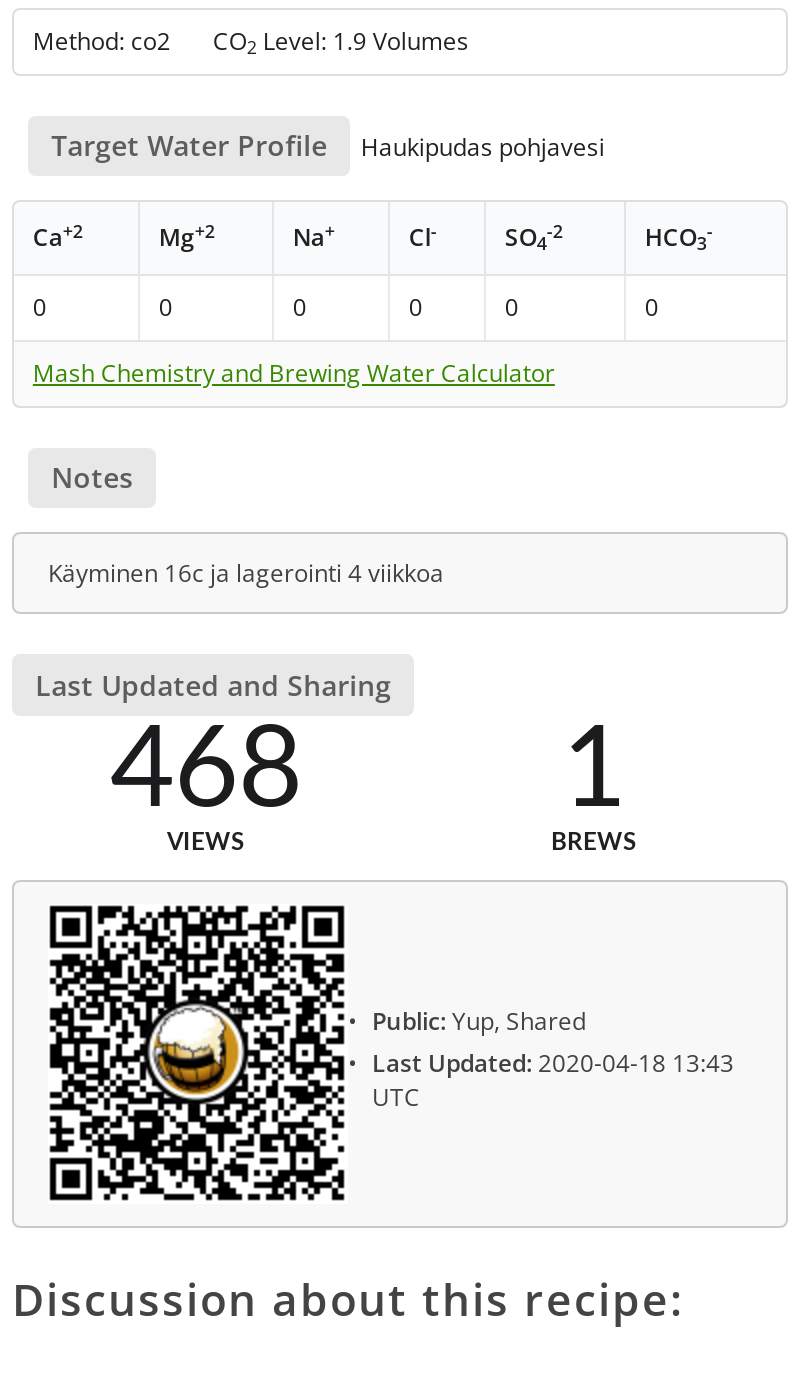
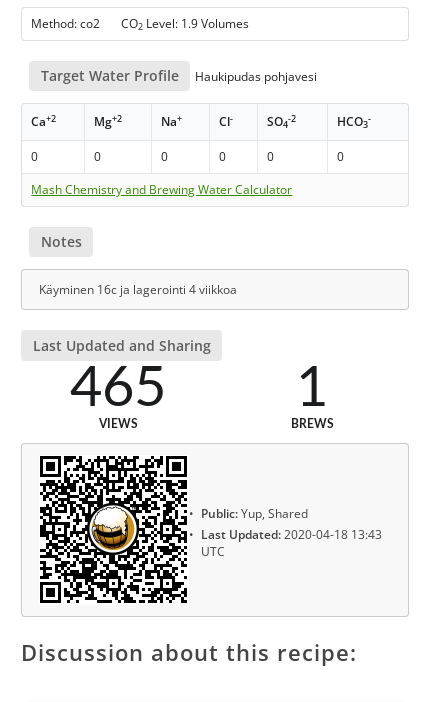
[110,716,302,828] 468 -> [70,361,166,417] 465

